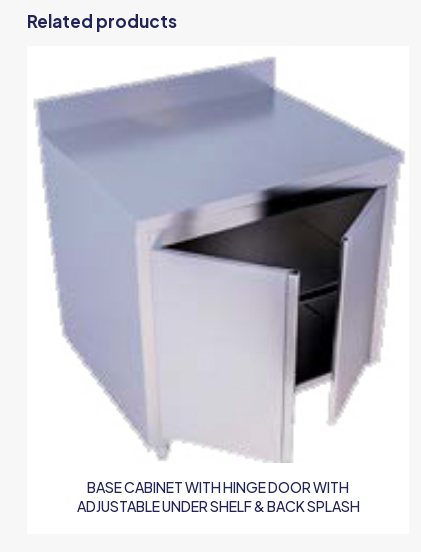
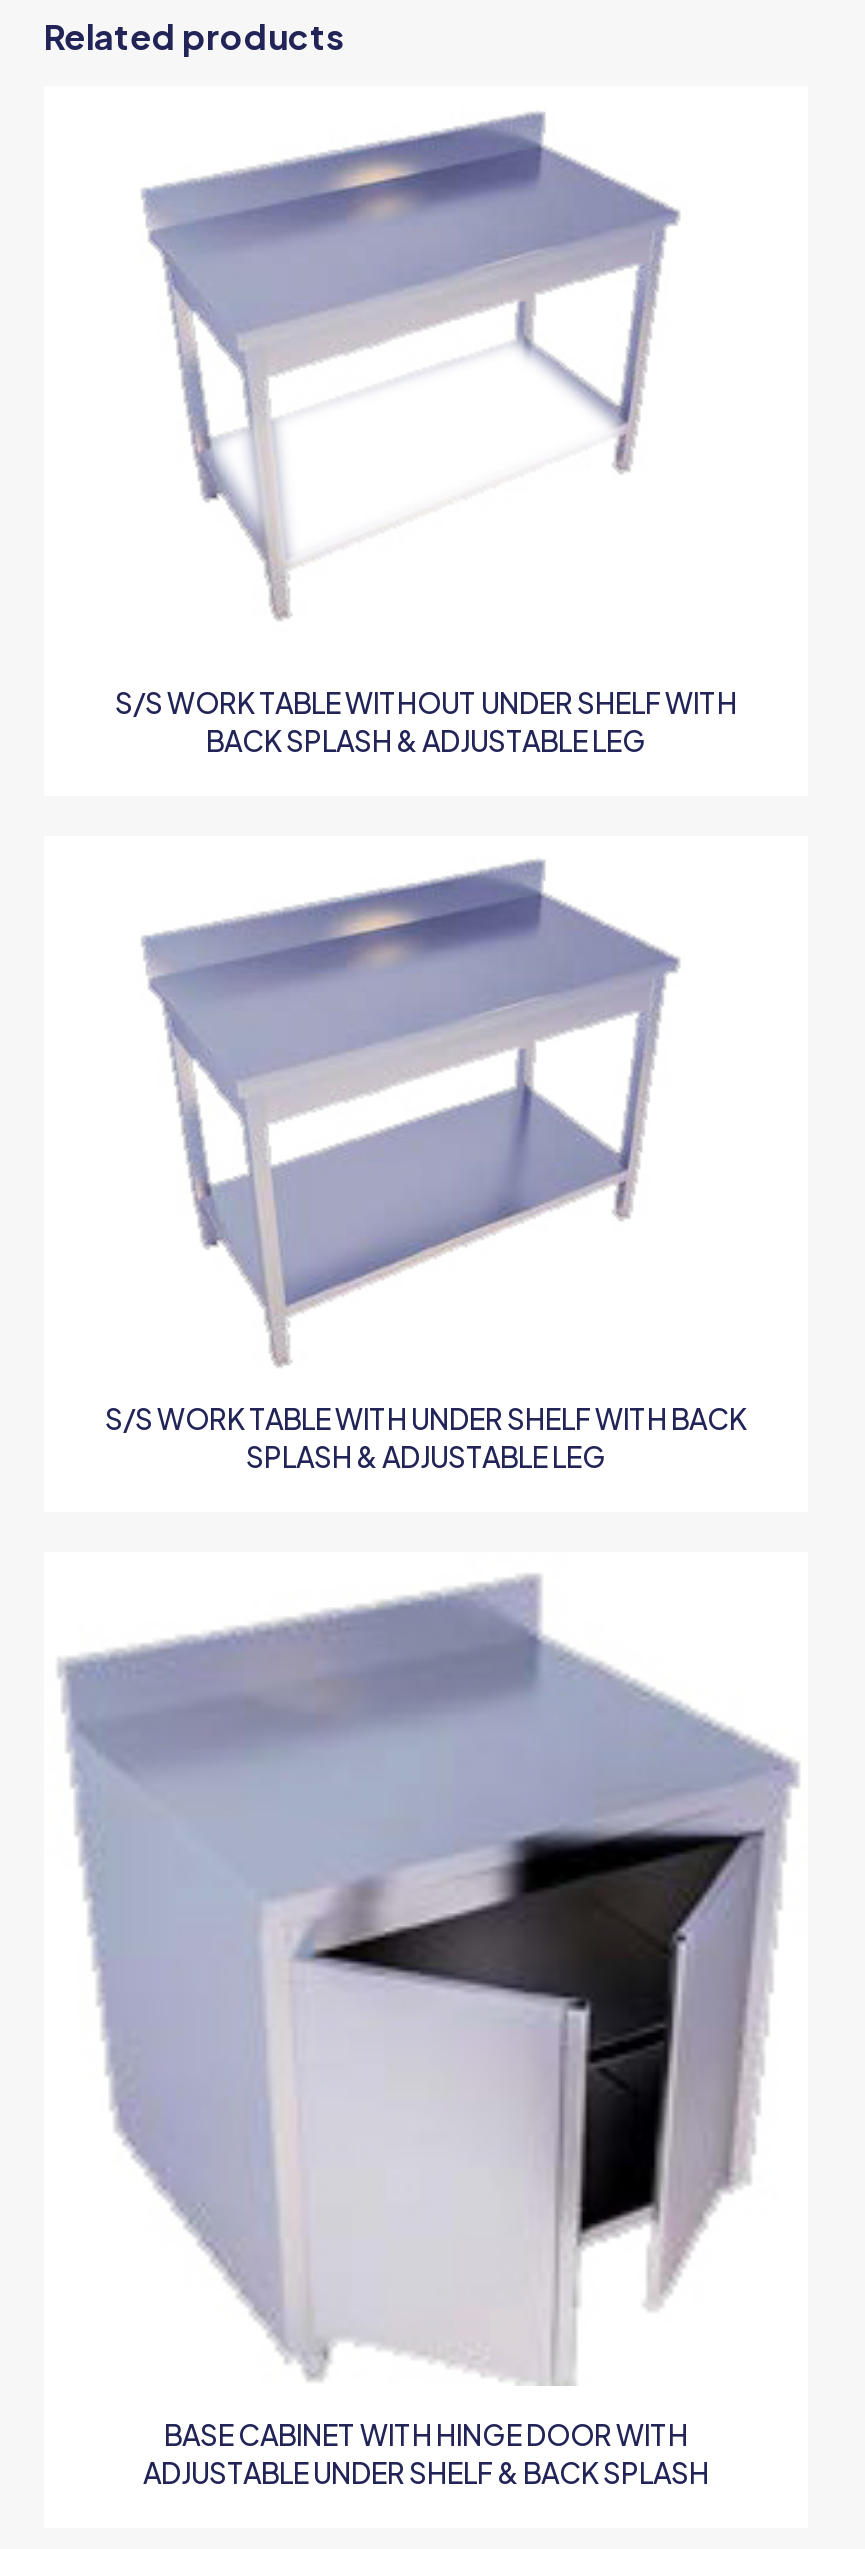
none -> [105,862,747,1474] [image] | S/S WORK TABLE WITH UNDER SHELF WITH BACK | SPLASH & ADJUSTABLE LEG
none -> [115,116,737,758] [image] | S/S WORK TABLE WITHOUT UNDER SHELF WITH | BACK SPLASH & ADJUSTABLE LEG

